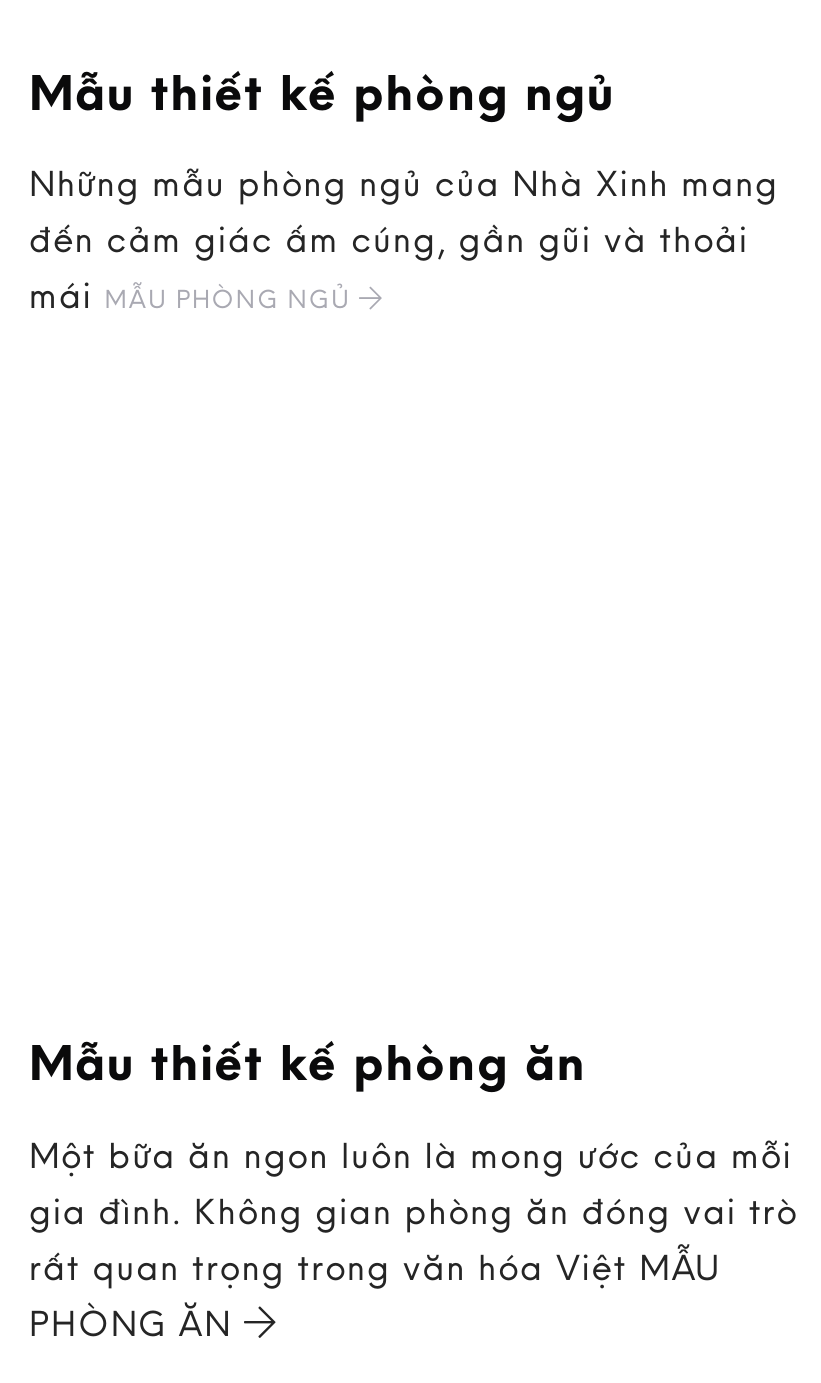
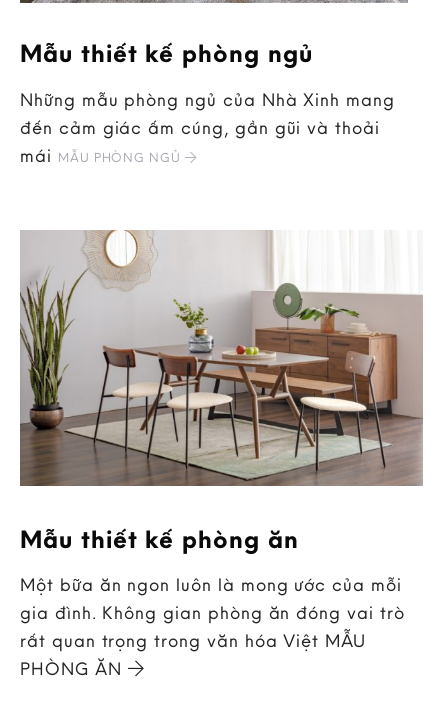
none -> [19,229,424,487] [image]

